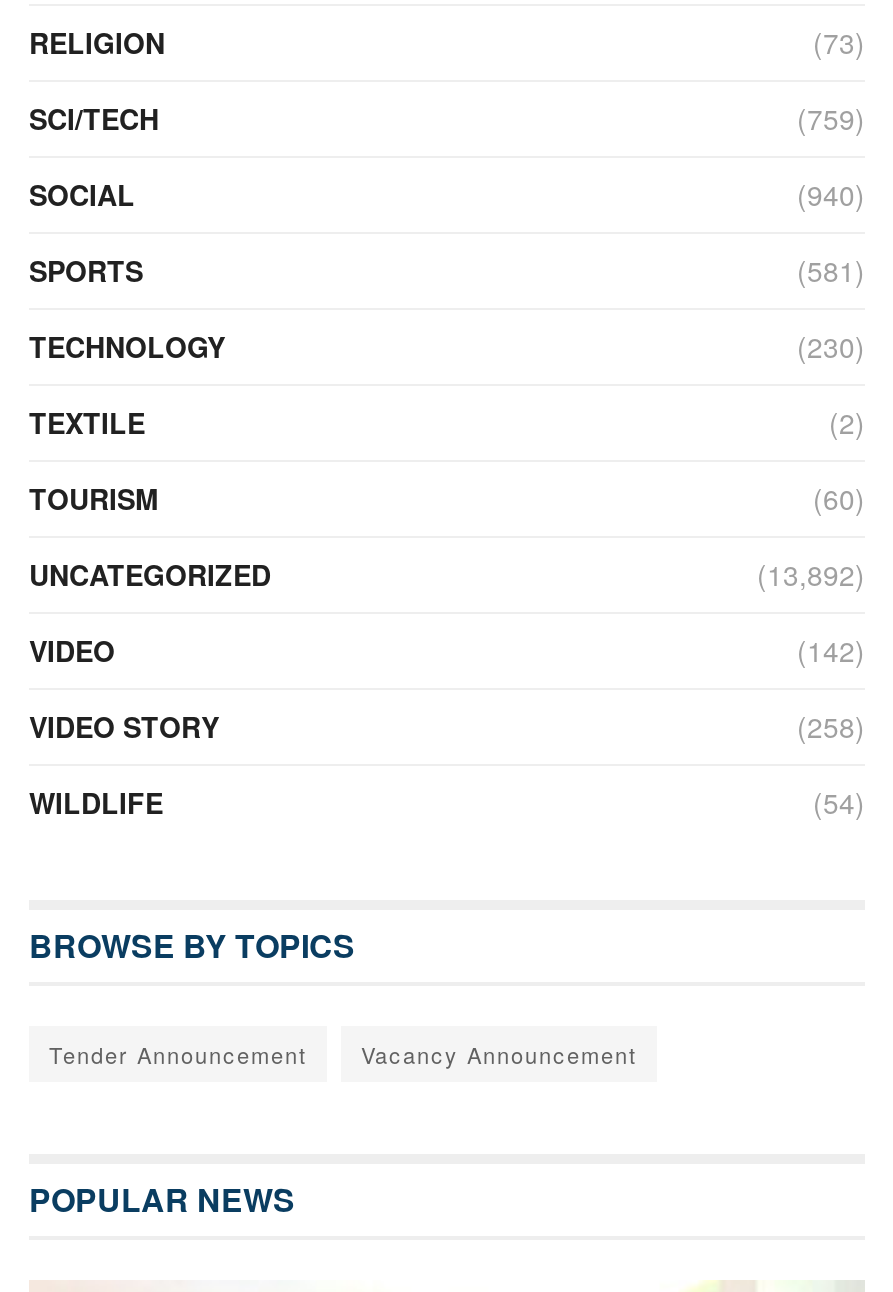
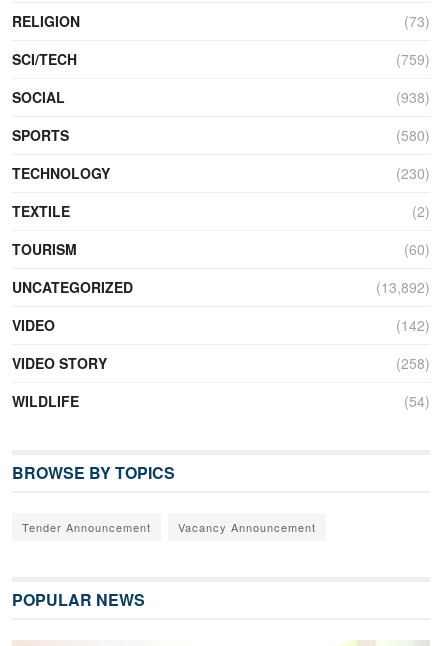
[797,175,865,215] (940) -> [396,87,430,107] (938)
[797,251,865,291] (581) -> [396,125,430,145] (580)

